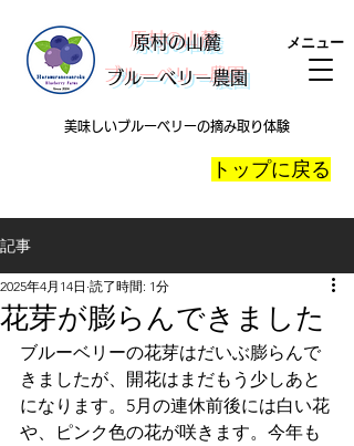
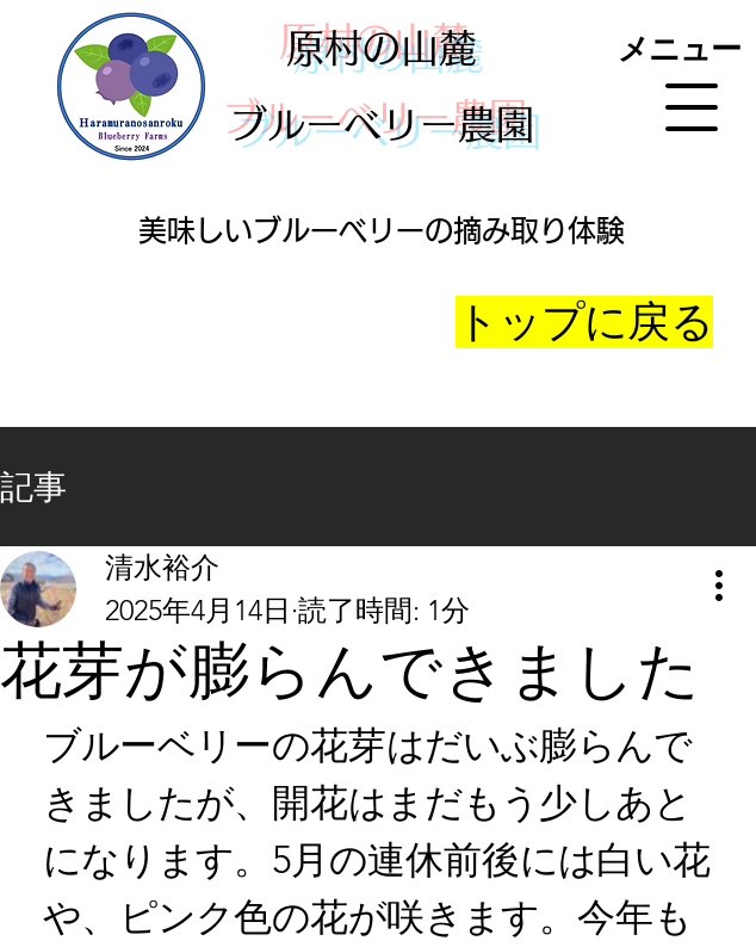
none -> [105,549,219,584] 清水裕介

